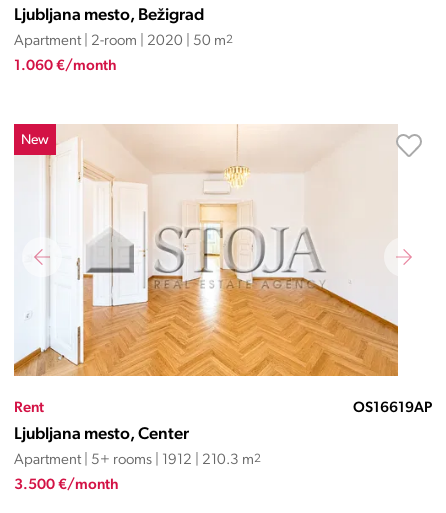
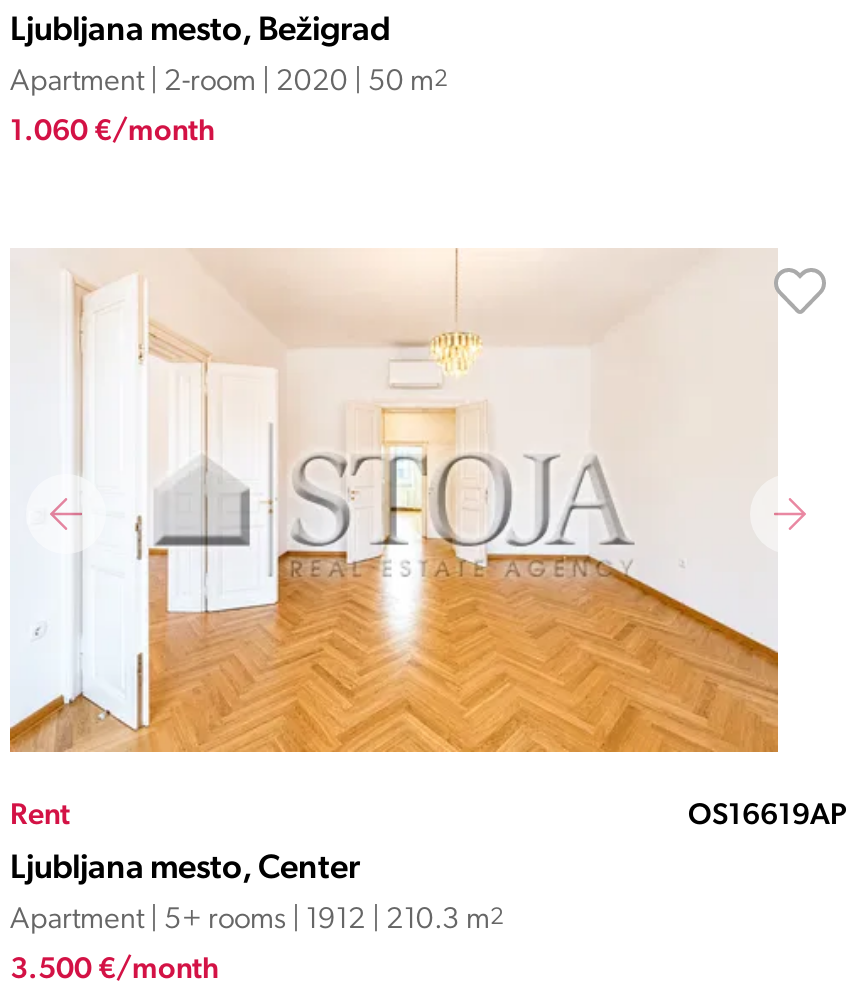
[21,133,49,148] New -> none

